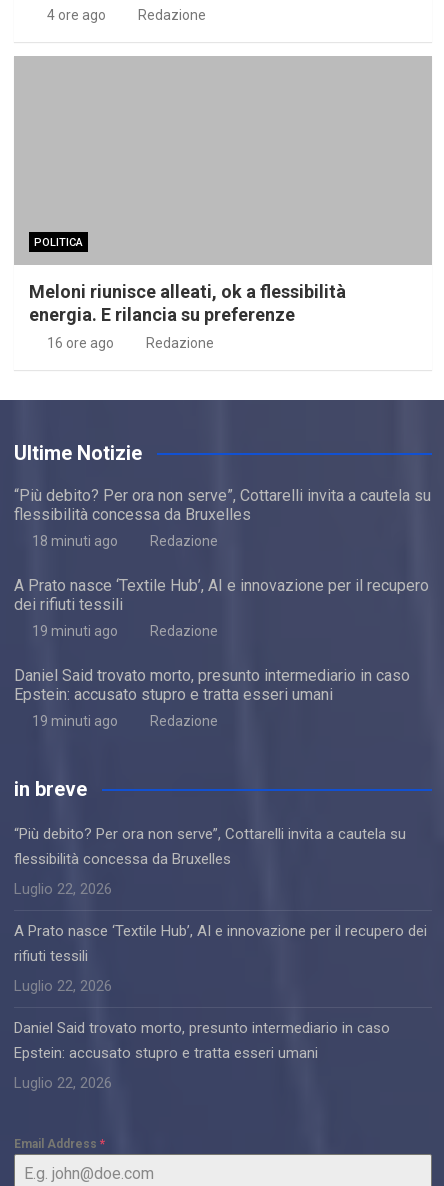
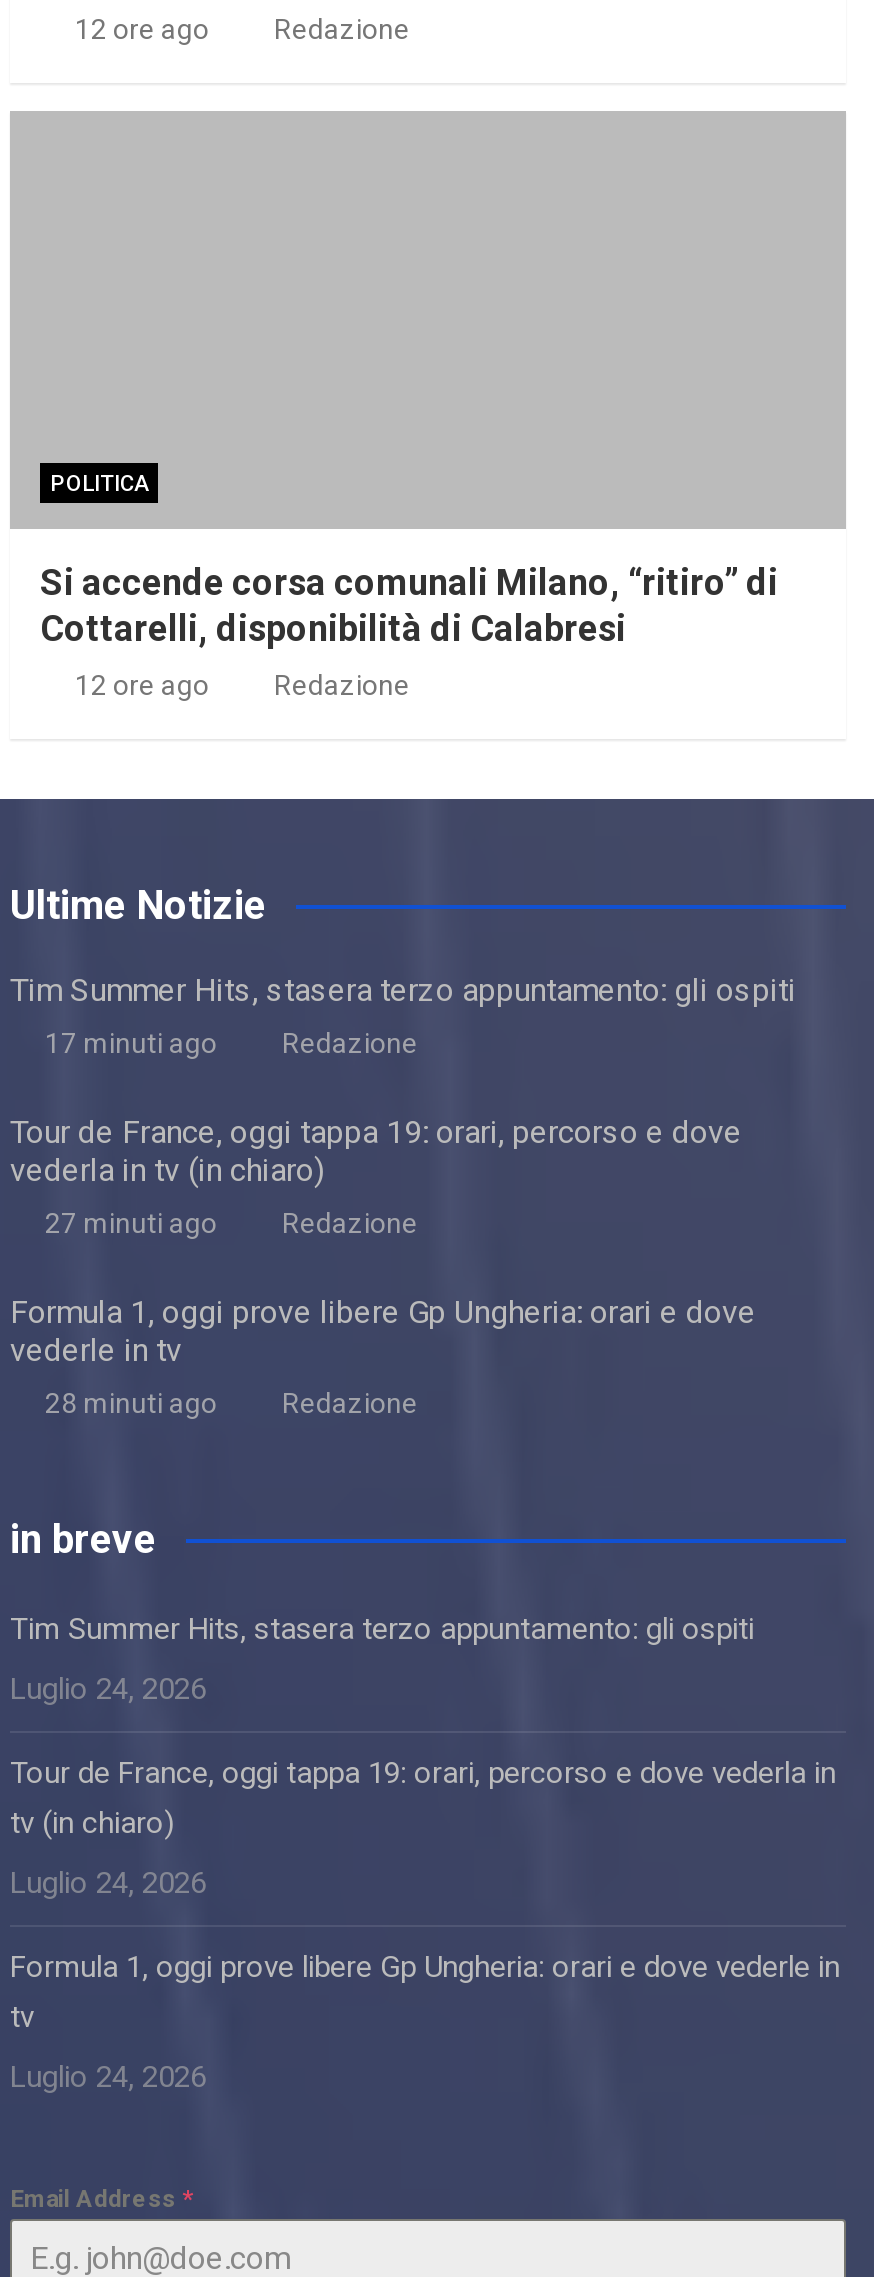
[46,7,105,23] 4 ore ago -> [75,13,209,45] 12 ore ago
[29,281,346,325] Meloni riunisce alleati, ok a flessibilità | energia. E rilancia su preferenze -> [40,561,778,649] Si accende corsa comunali Milano, “ritiro” di | Cottarelli, disponibilità di Calabresi
[46,335,113,351] 16 ore ago -> [75,669,209,701] 12 ore ago
[14,486,431,524] “Più debito? Per ora non serve”, Cottarelli invita a cautela su | flessibilità concessa da Bruxelles -> [10,971,796,1009] Tim Summer Hits, stasera terzo appuntamento: gli ospiti
[31,533,117,549] 18 minuti ago -> [45,1027,217,1059] 17 minuti ago
[14,576,429,614] A Prato nasce ‘Textile Hub’, AI e innovazione per il recupero | dei rifiuti tessili -> [10,1113,742,1189] Tour de France, oggi tappa 19: orari, percorso e dove | vederla in tv (in chiaro)
[31,623,117,639] 19 minuti ago -> [45,1207,217,1239] 27 minuti ago
[14,666,410,704] Daniel Said trovato morto, presunto intermediario in caso | Epstein: accusato stupro e tratta esseri umani -> [10,1293,756,1369] Formula 1, oggi prove libere Gp Ungheria: orari e dove | vederle in tv
[31,713,117,729] 19 minuti ago -> [45,1387,217,1419] 28 minuti ago
[14,825,406,868] “Più debito? Per ora non serve”, Cottarelli invita a cautela su | flessibilità concessa da Bruxelles -> [10,1611,754,1647] Tim Summer Hits, stasera terzo appuntamento: gli ospiti
[14,880,112,898] Luglio 22, 2026 -> [10,1671,206,1707] Luglio 24, 2026
[14,922,427,965] A Prato nasce ‘Textile Hub’, AI e innovazione per il recupero dei | rifiuti tessili -> [10,1755,836,1841] Tour de France, oggi tappa 19: orari, percorso e dove vederla in | tv (in chiaro)
[14,977,112,995] Luglio 22, 2026 -> [10,1865,206,1901] Luglio 24, 2026
[14,1019,390,1062] Daniel Said trovato morto, presunto intermediario in caso | Epstein: accusato stupro e tratta esseri umani -> [10,1949,840,2035] Formula 1, oggi prove libere Gp Ungheria: orari e dove vederle in | tv
[14,1074,112,1092] Luglio 22, 2026 -> [10,2059,206,2095] Luglio 24, 2026

